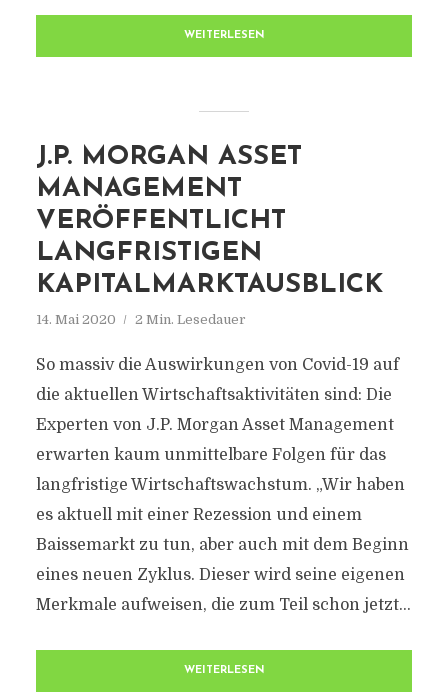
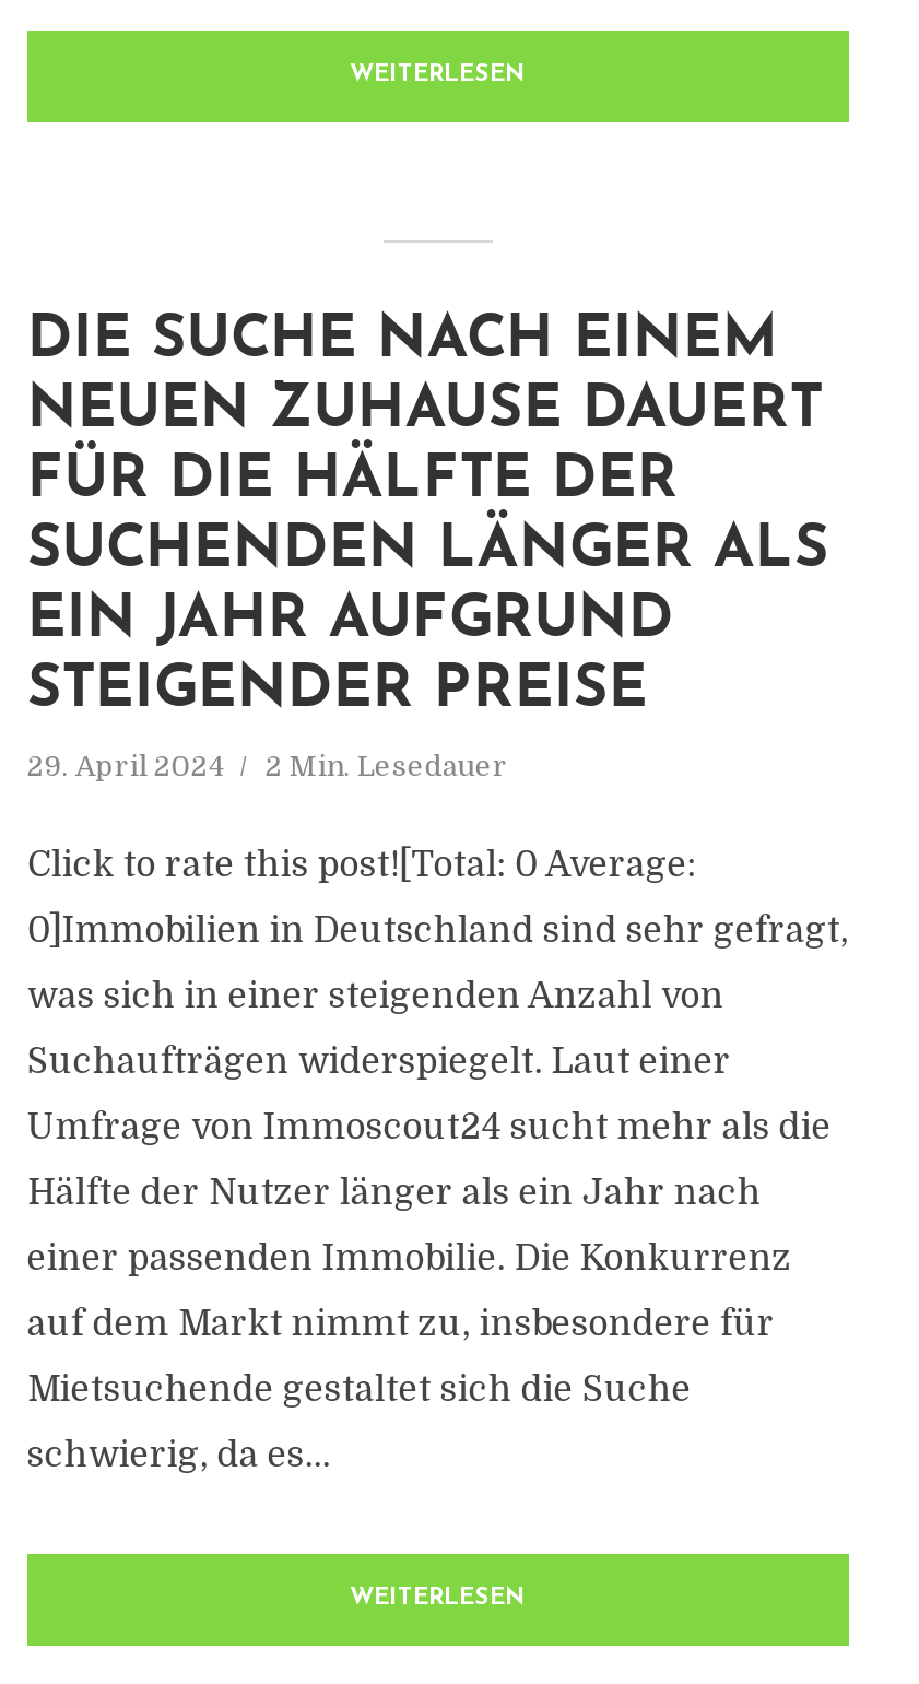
[36,144,383,299] J.P. MORGAN ASSET | MANAGEMENT | VERÖFFENTLICHT | LANGFRISTIGEN | KAPITALMARKTAUSBLICK -> [27,313,829,721] DIE SUCHE NACH EINEM | NEUEN ZUHAUSE DAUERT | FÜR DIE HÄLFTE DER | SUCHENDEN LÄNGER ALS | EIN JAHR AUFGRUND | STEIGENDER PREISE
[36,312,246,327] 14. Mai 2020 2 Min. Lesedauer -> [27,750,508,782] 29. April 2024 2 Min. Lesedauer
[36,356,411,614] So massiv die Auswirkungen von Covid-19 auf | die aktuellen Wirtschaftsaktivitäten sind: Die | Experten von J.P. Morgan Asset Management | erwarten kaum unmittelbare Folgen für das | langfristige Wirtschaftswachstum. „Wir haben | es aktuell mit einer Rezession und einem | Baissemarkt zu tun, aber auch mit dem Beginn | eines neuen Zyklus. Dieser wird seine eigenen | Merkmale aufweisen, die zum Teil schon jetzt... -> [27,846,849,1475] Click to rate this post![Total: 0 Average: | 0]Immobilien in Deutschland sind sehr gefragt, | was sich in einer steigenden Anzahl von | Suchaufträgen widerspiegelt. Laut einer | Umfrage von Immoscout24 sucht mehr als die | Hälfte der Nutzer länger als ein Jahr nach | einer passenden Immobilie. Die Konkurrenz | auf dem Markt nimmt zu, insbesondere für | Mietsuchende gestaltet sich die Suche | schwierig, da es...

